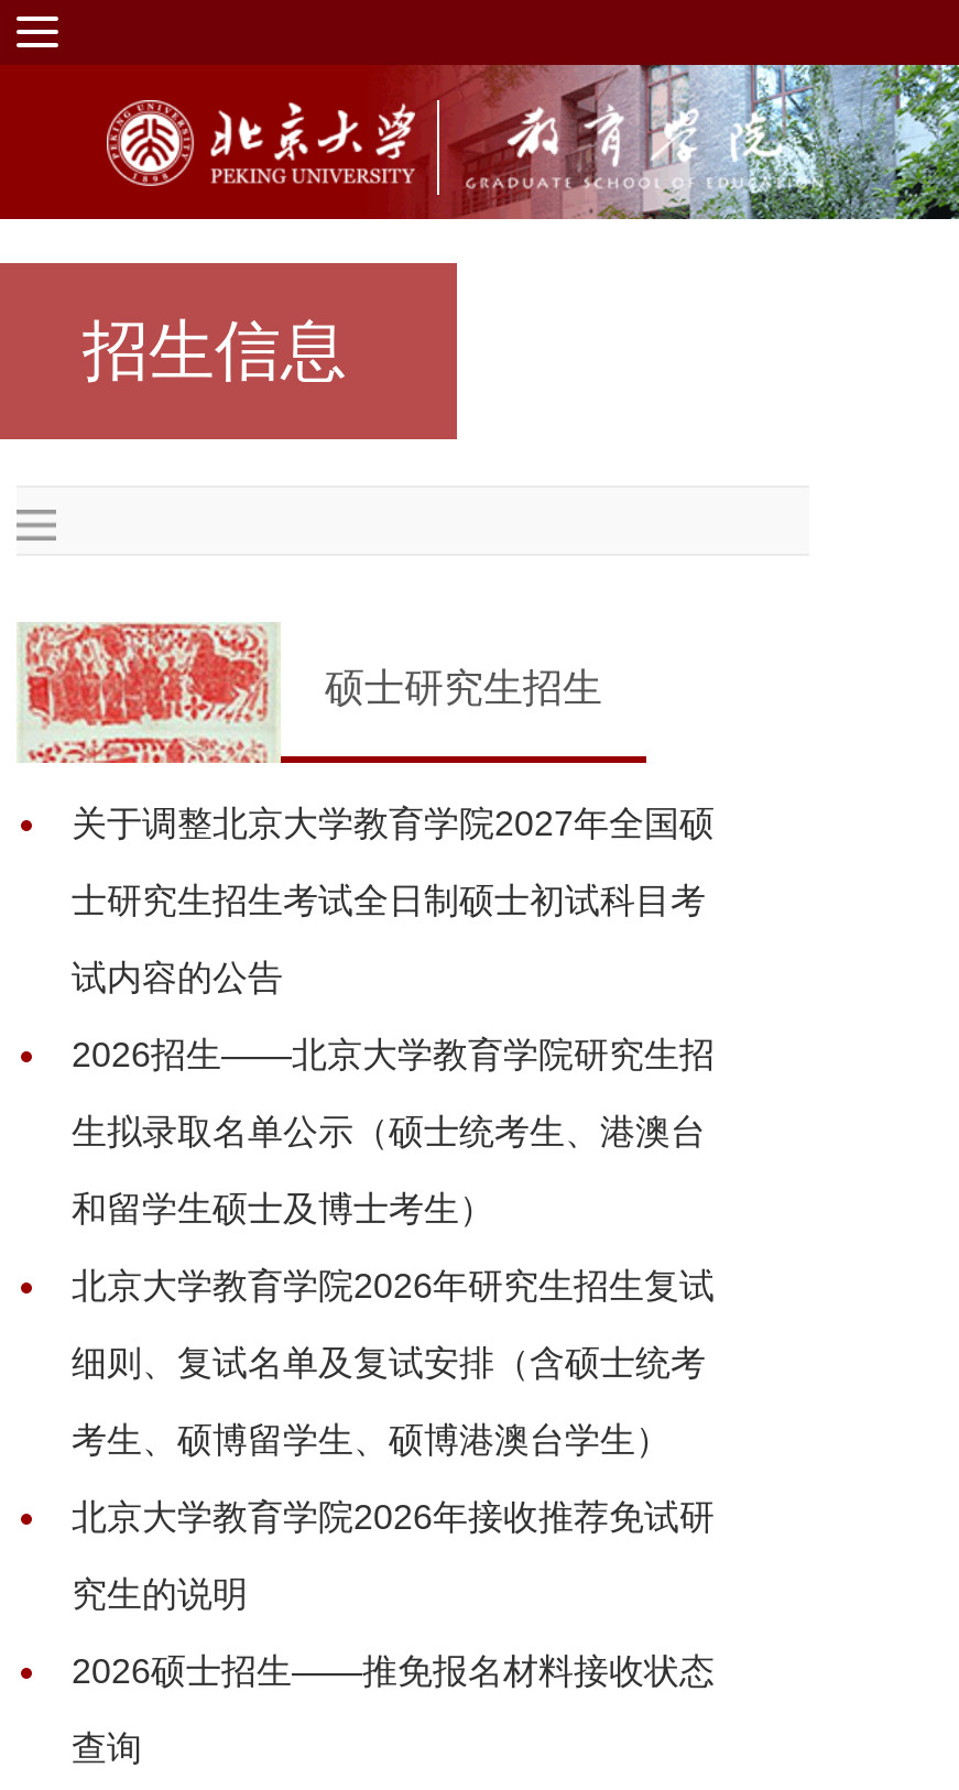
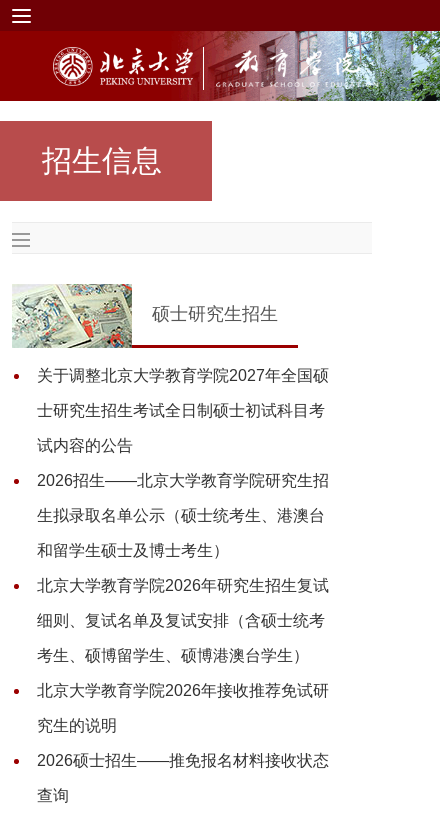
[23,622,283,765] [image] -> [13,283,133,349] [image]

